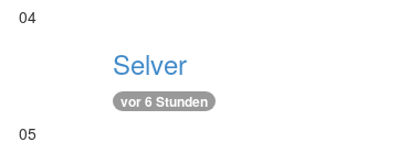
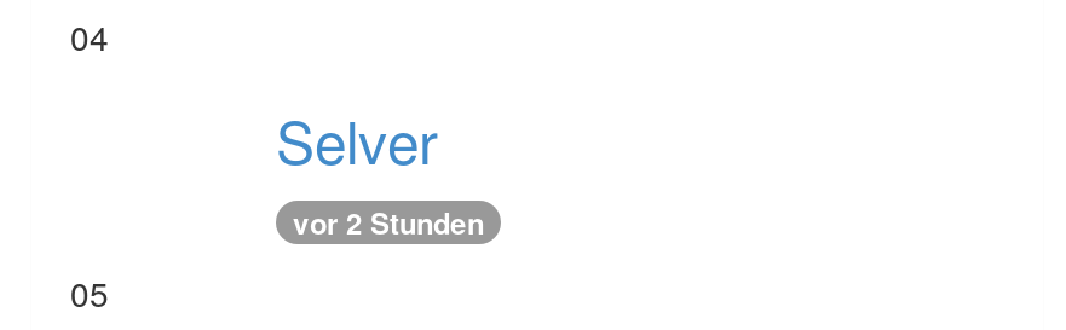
[120,91,208,111] vor 6 Stunden -> [293,201,484,244] vor 2 Stunden

